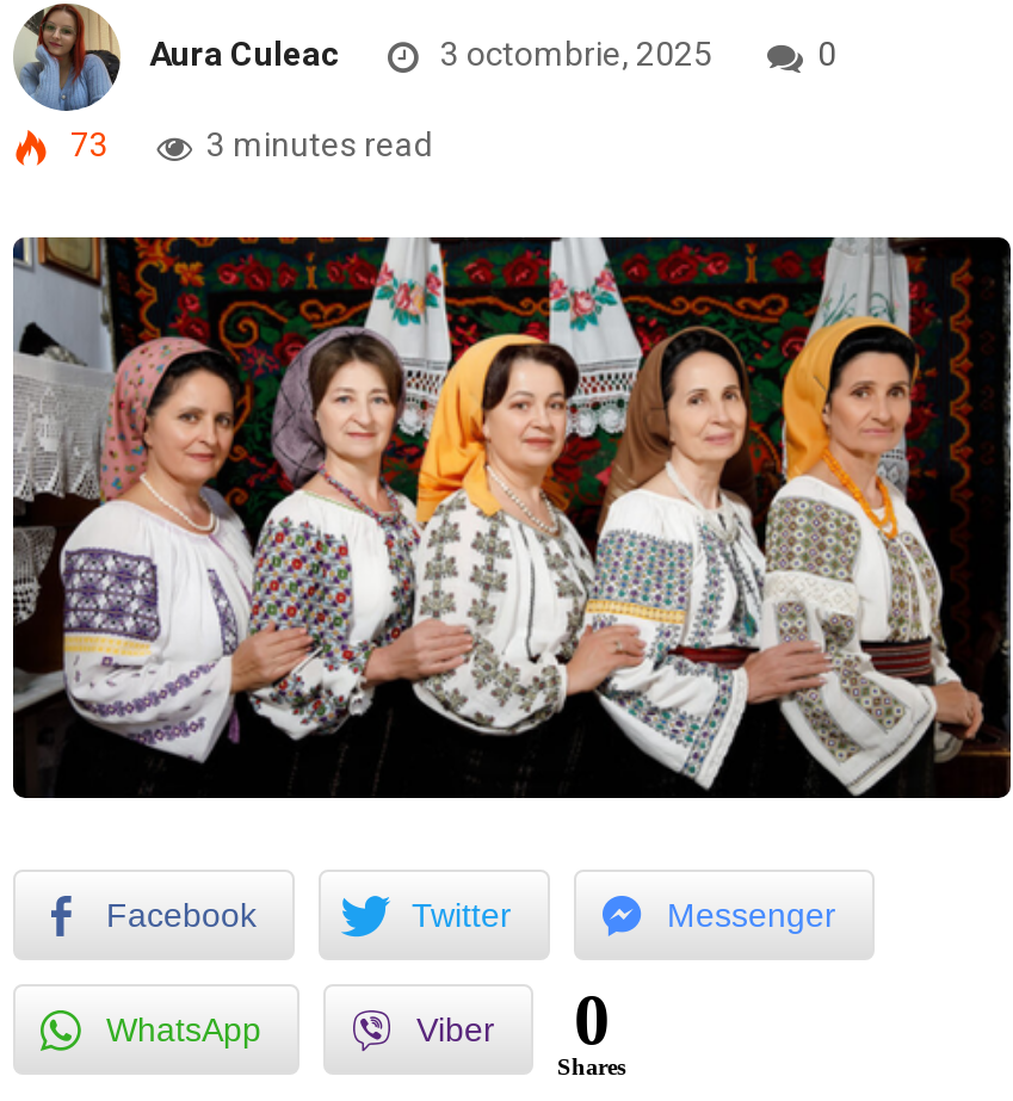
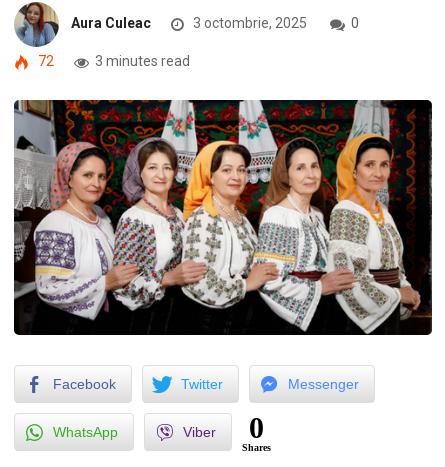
[63,125,109,163] 73 -> [35,53,54,69] 72

